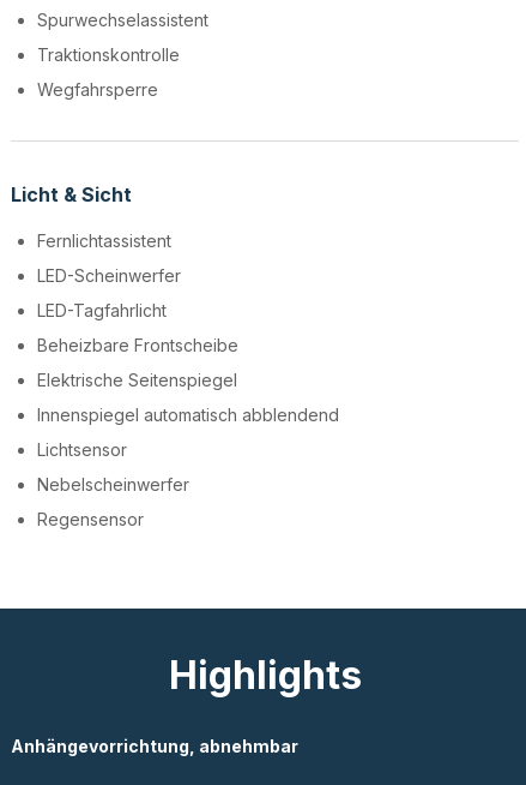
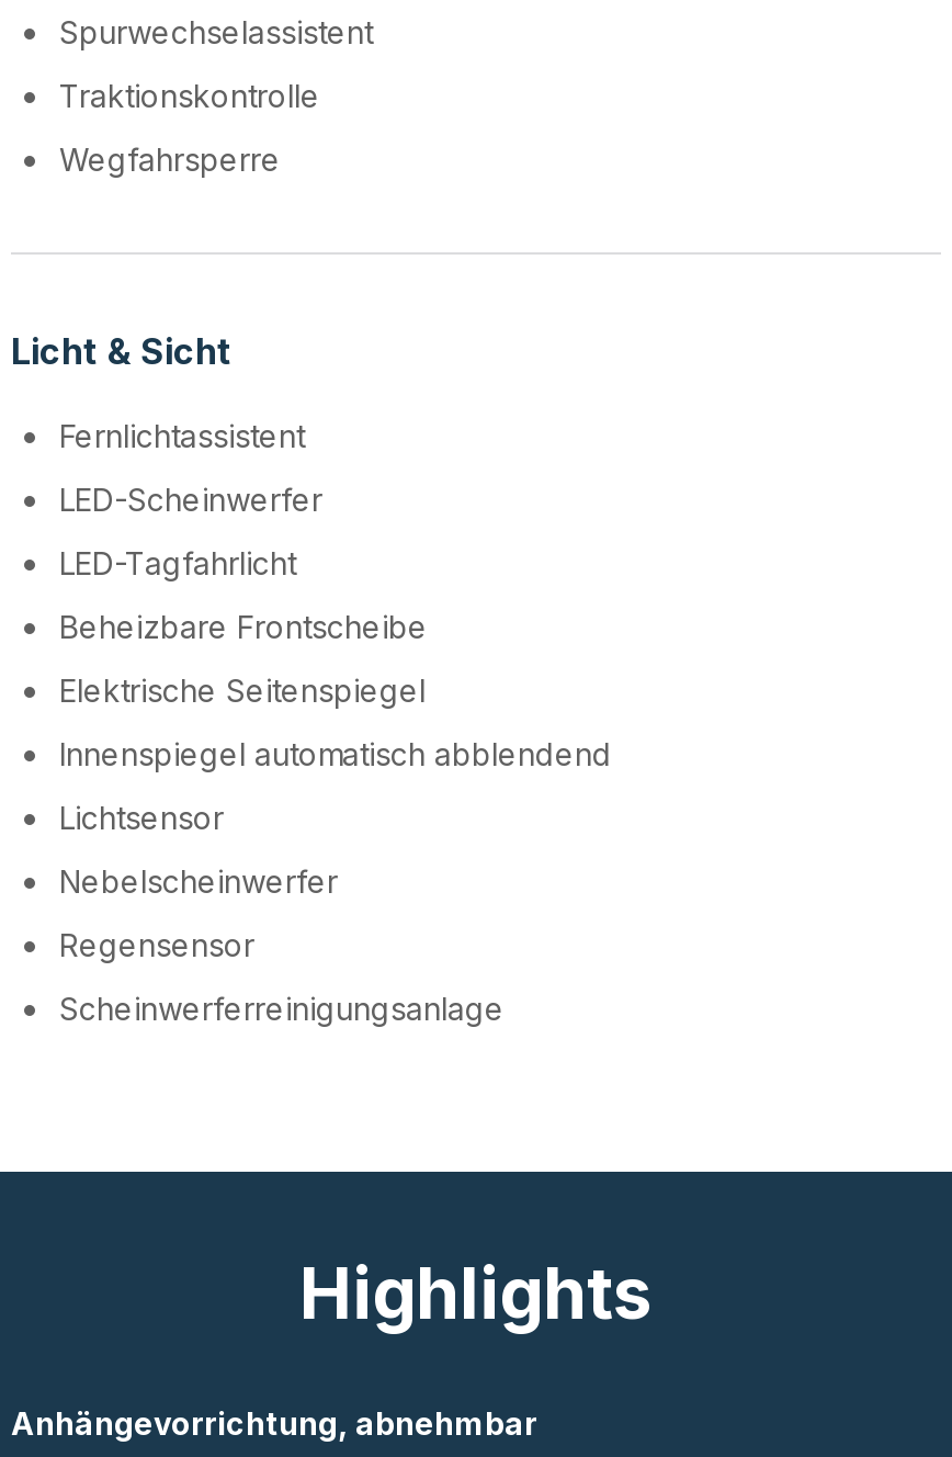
none -> [59,990,505,1027] Scheinwerferreinigungsanlage

